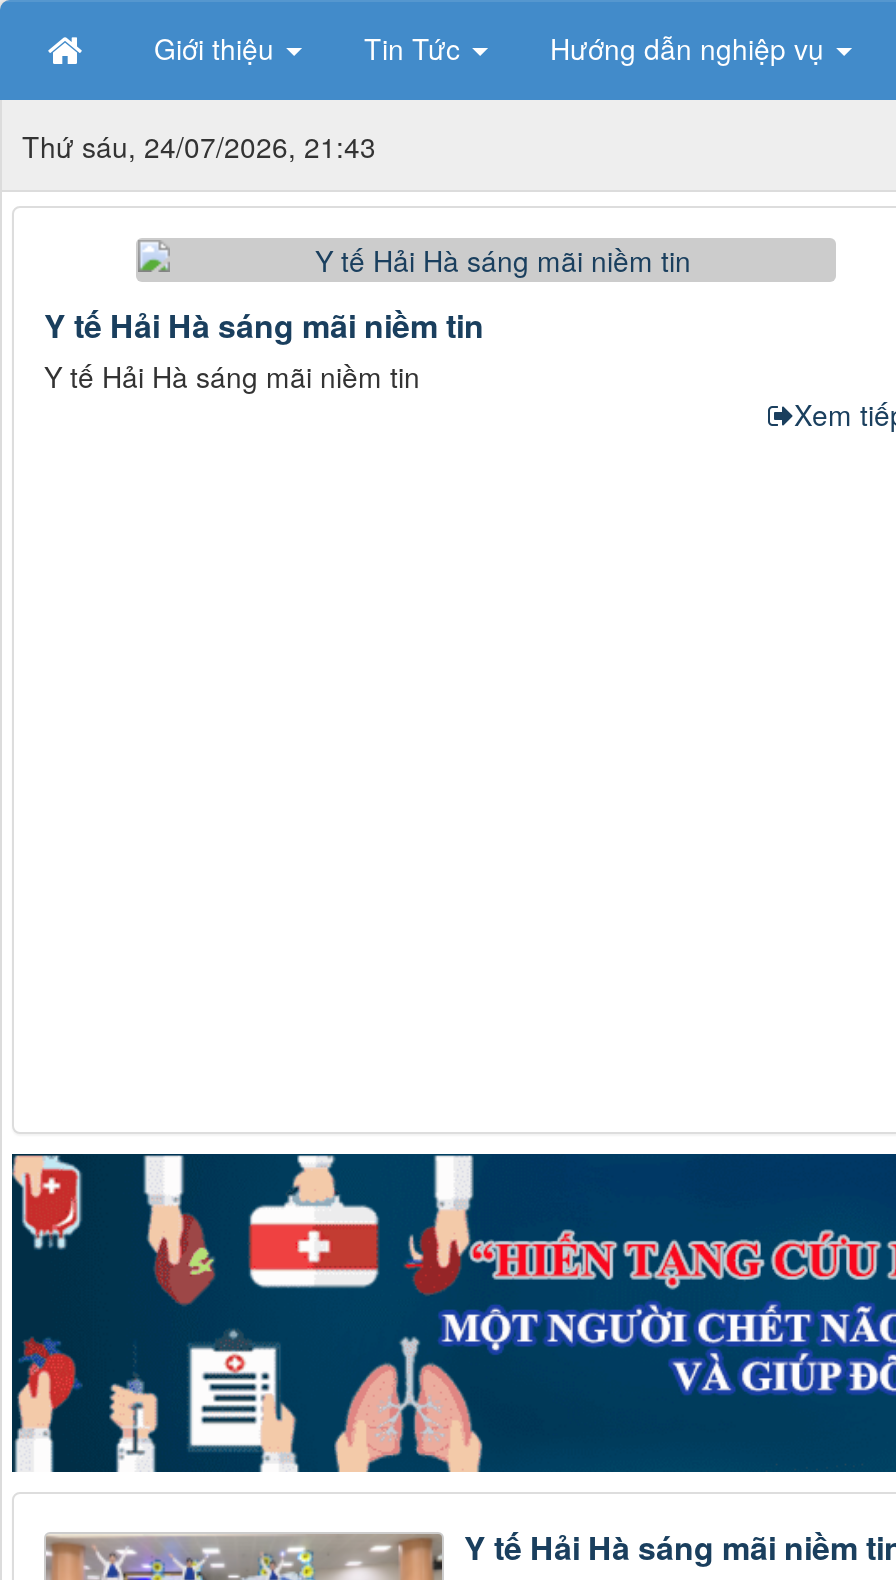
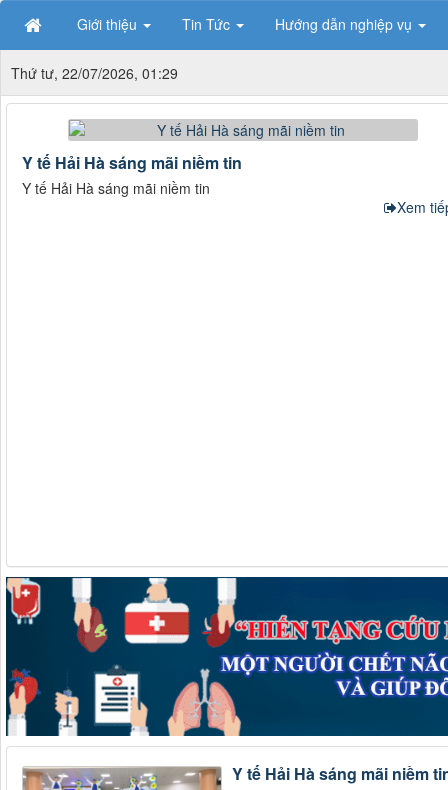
[22,126,376,166] Thứ sáu, 24/07/2026, 21:43 -> [11,63,178,83] Thứ tư, 22/07/2026, 01:29

